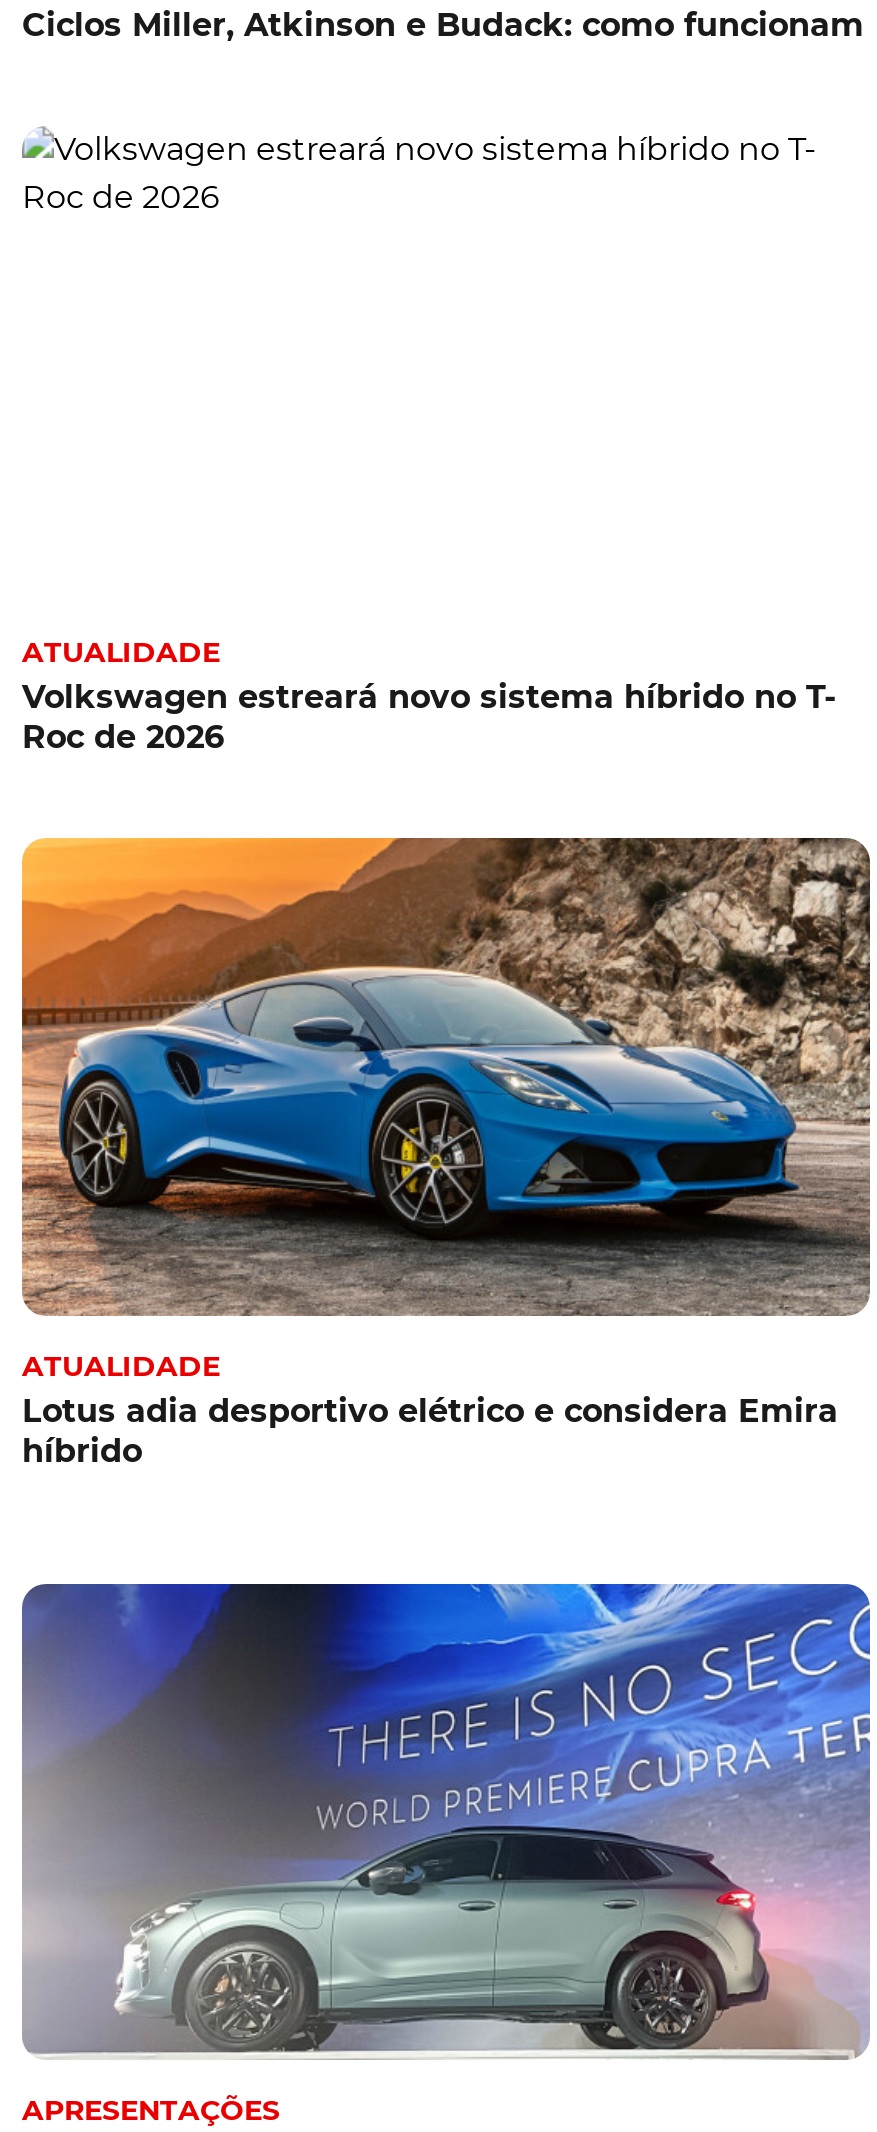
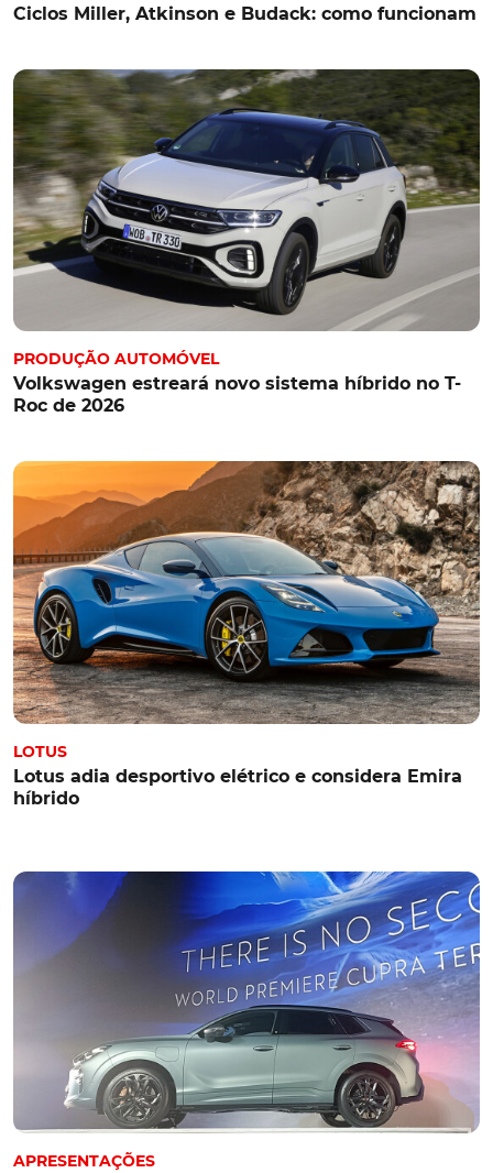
none -> [12,68,481,332] [image]
[22,634,220,670] ATUALIDADE -> [13,349,219,369] PRODUÇÃO AUTOMÓVEL
[22,1347,220,1383] ATUALIDADE -> [13,741,67,761] LOTUS

